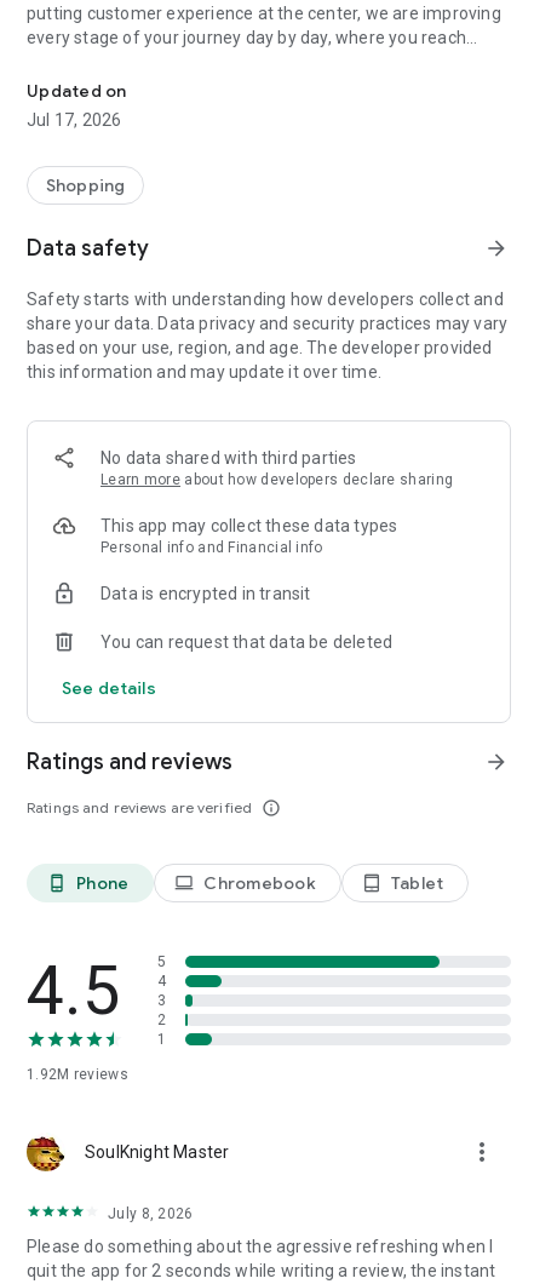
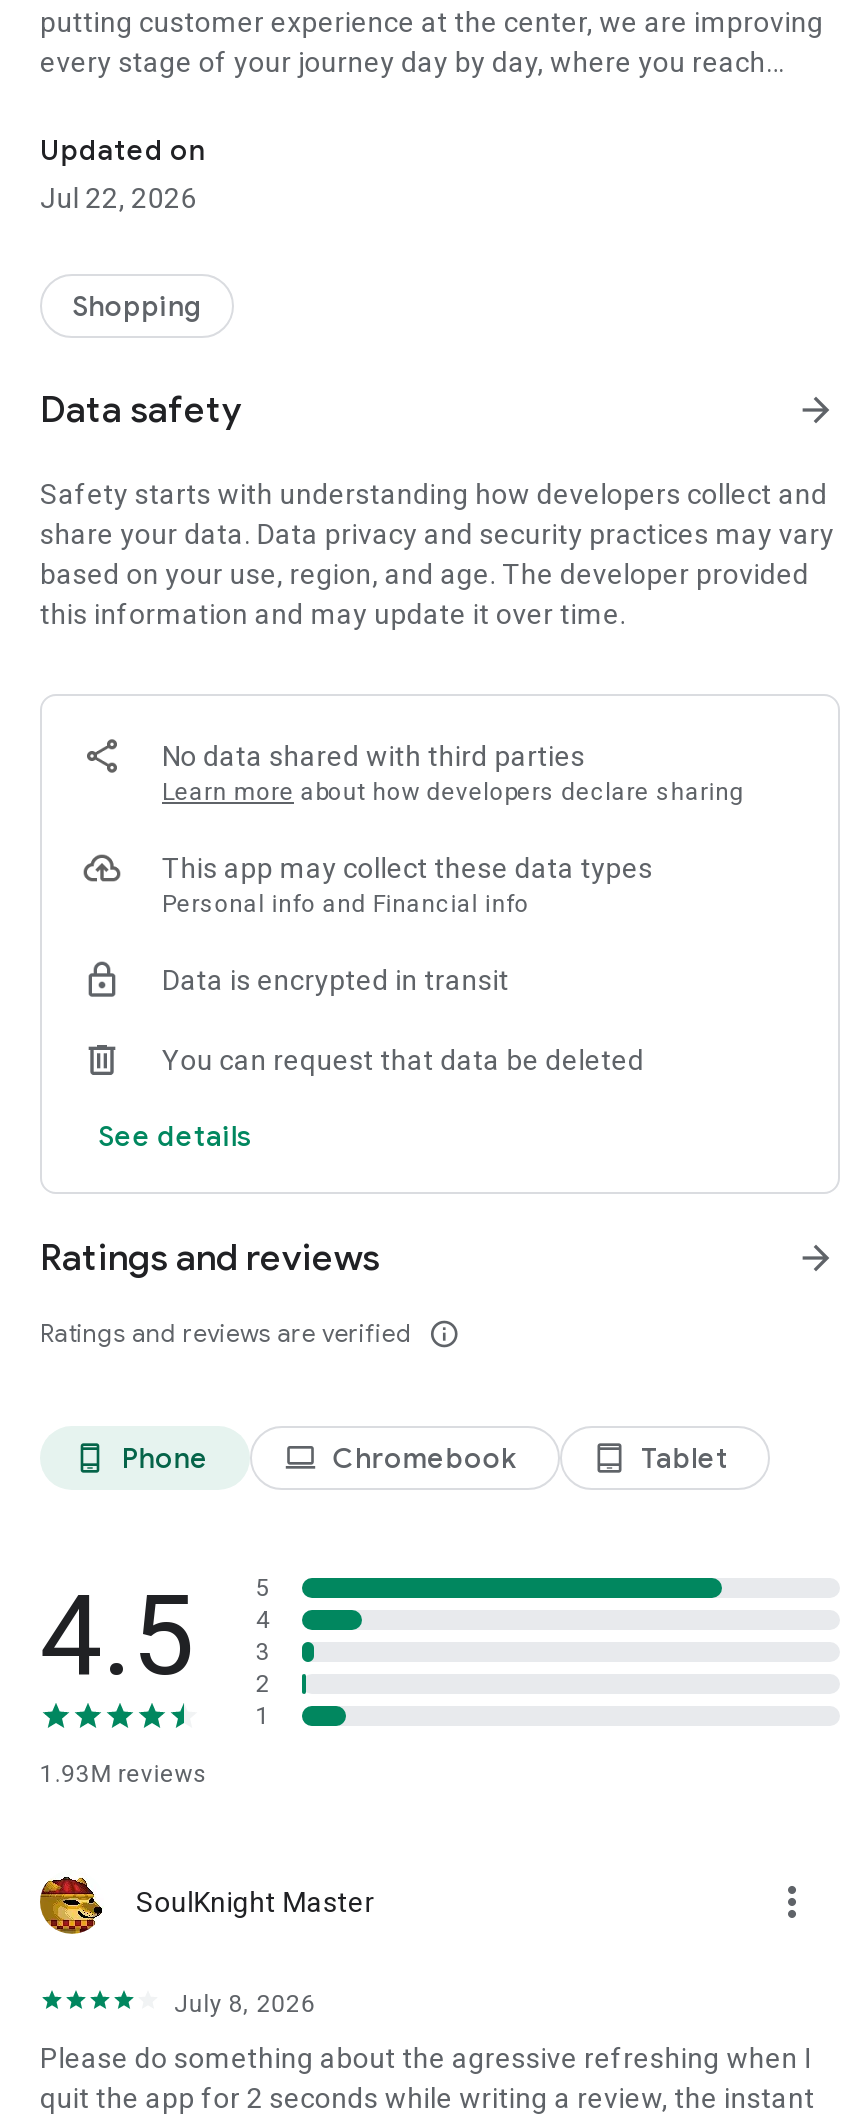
[27,110,122,130] Jul 17, 2026 -> [40,182,197,214] Jul 22, 2026
[27,1066,128,1083] 1.92M reviews -> [40,1760,208,1788] 1.93M reviews

